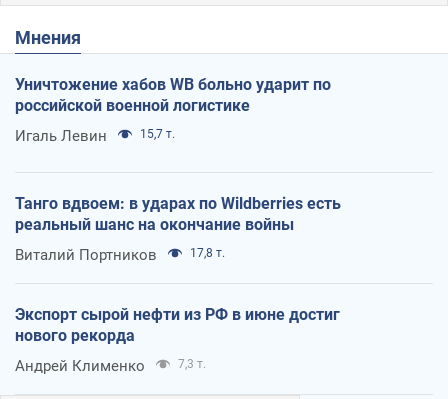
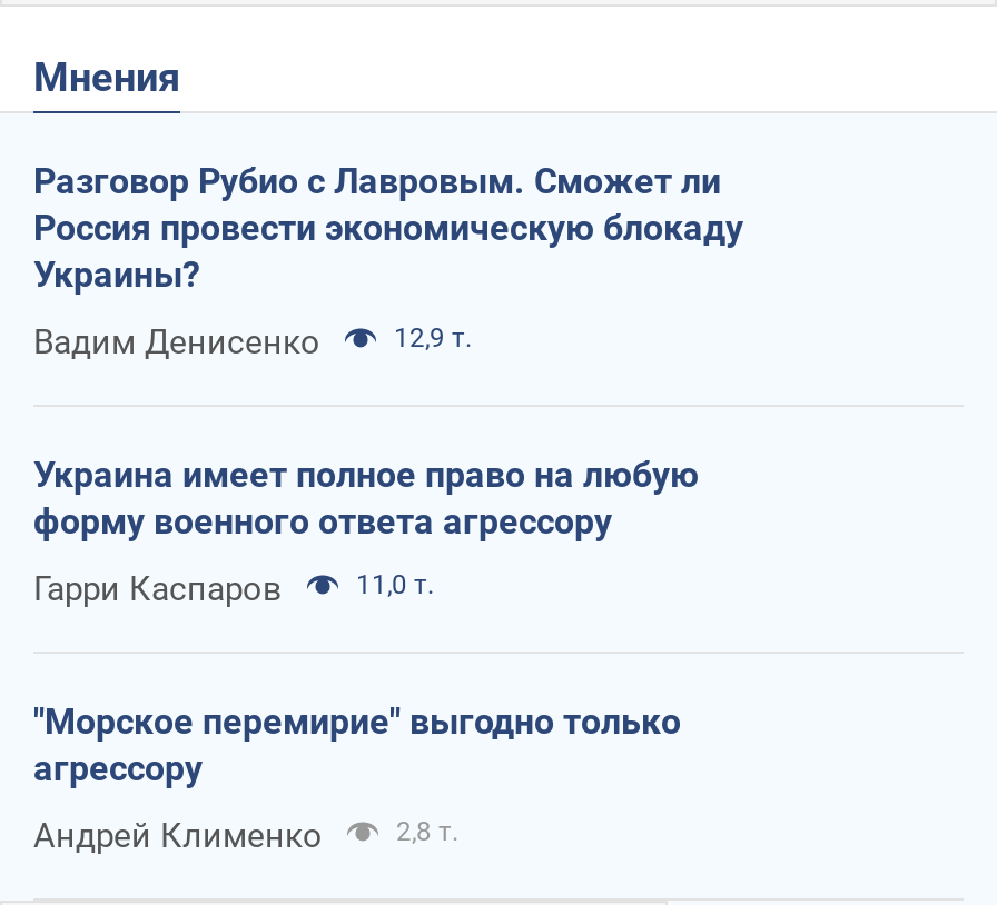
[15,75,331,115] Уничтожение хабов WB больно ударит по | российской военной логистике -> [33,159,743,295] Разговор Рубио с Лавровым. Сможет ли | Россия провести экономическую блокаду | Украины?
[15,127,175,145] Игаль Левин | 15,7 т. -> [33,322,472,362] Вадим Денисенко | 12,9 т.
[15,194,341,234] Танго вдвоем: в ударах по Wildberries есть | реальный шанс на окончание войны -> [33,453,699,542] Украина имеет полное право на любую | форму военного ответа агрессору
[15,246,225,264] Виталий Портников | 17,8 т. -> [33,569,434,609] Гарри Каспаров | 11,0 т.
[15,305,340,345] Экспорт сырой нефти из РФ в июне достиг | нового рекорда -> [33,700,681,789] "Морское перемирие" выгодно только | агрессору
[178,357,206,371] 7,3 т. -> [396,815,458,847] 2,8 т.

